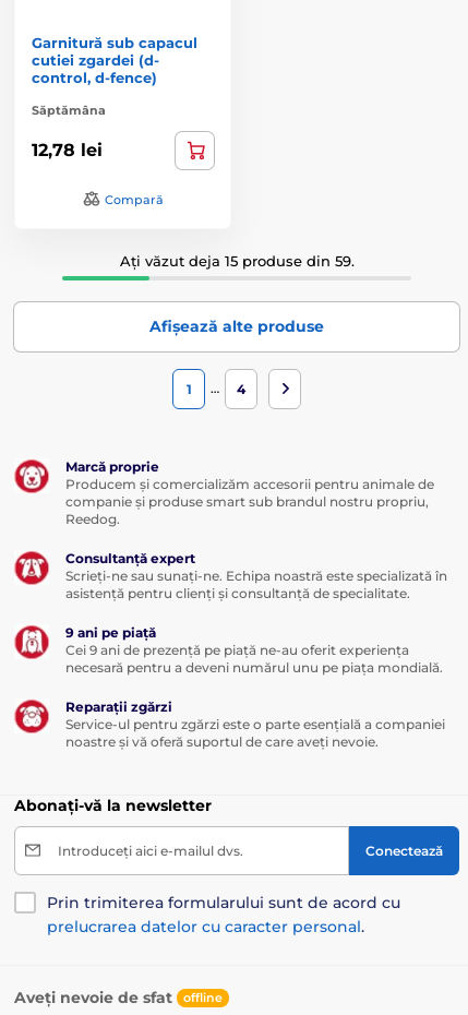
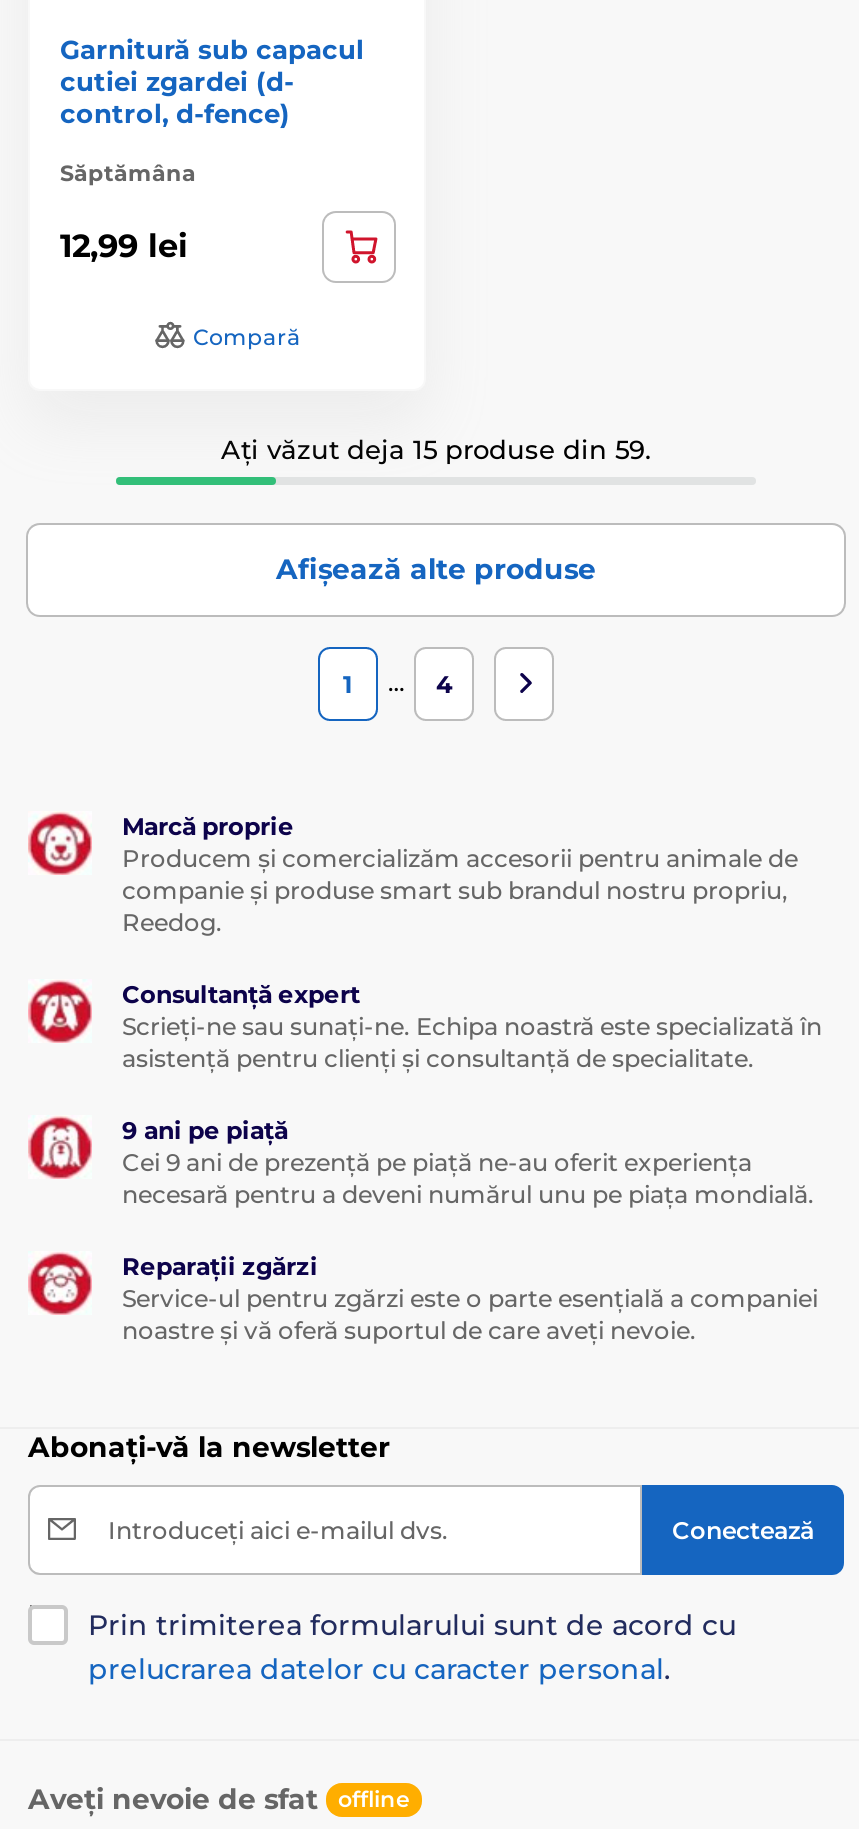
[32,140,103,160] 12,78 lei -> [60,227,188,265] 12,99 lei

